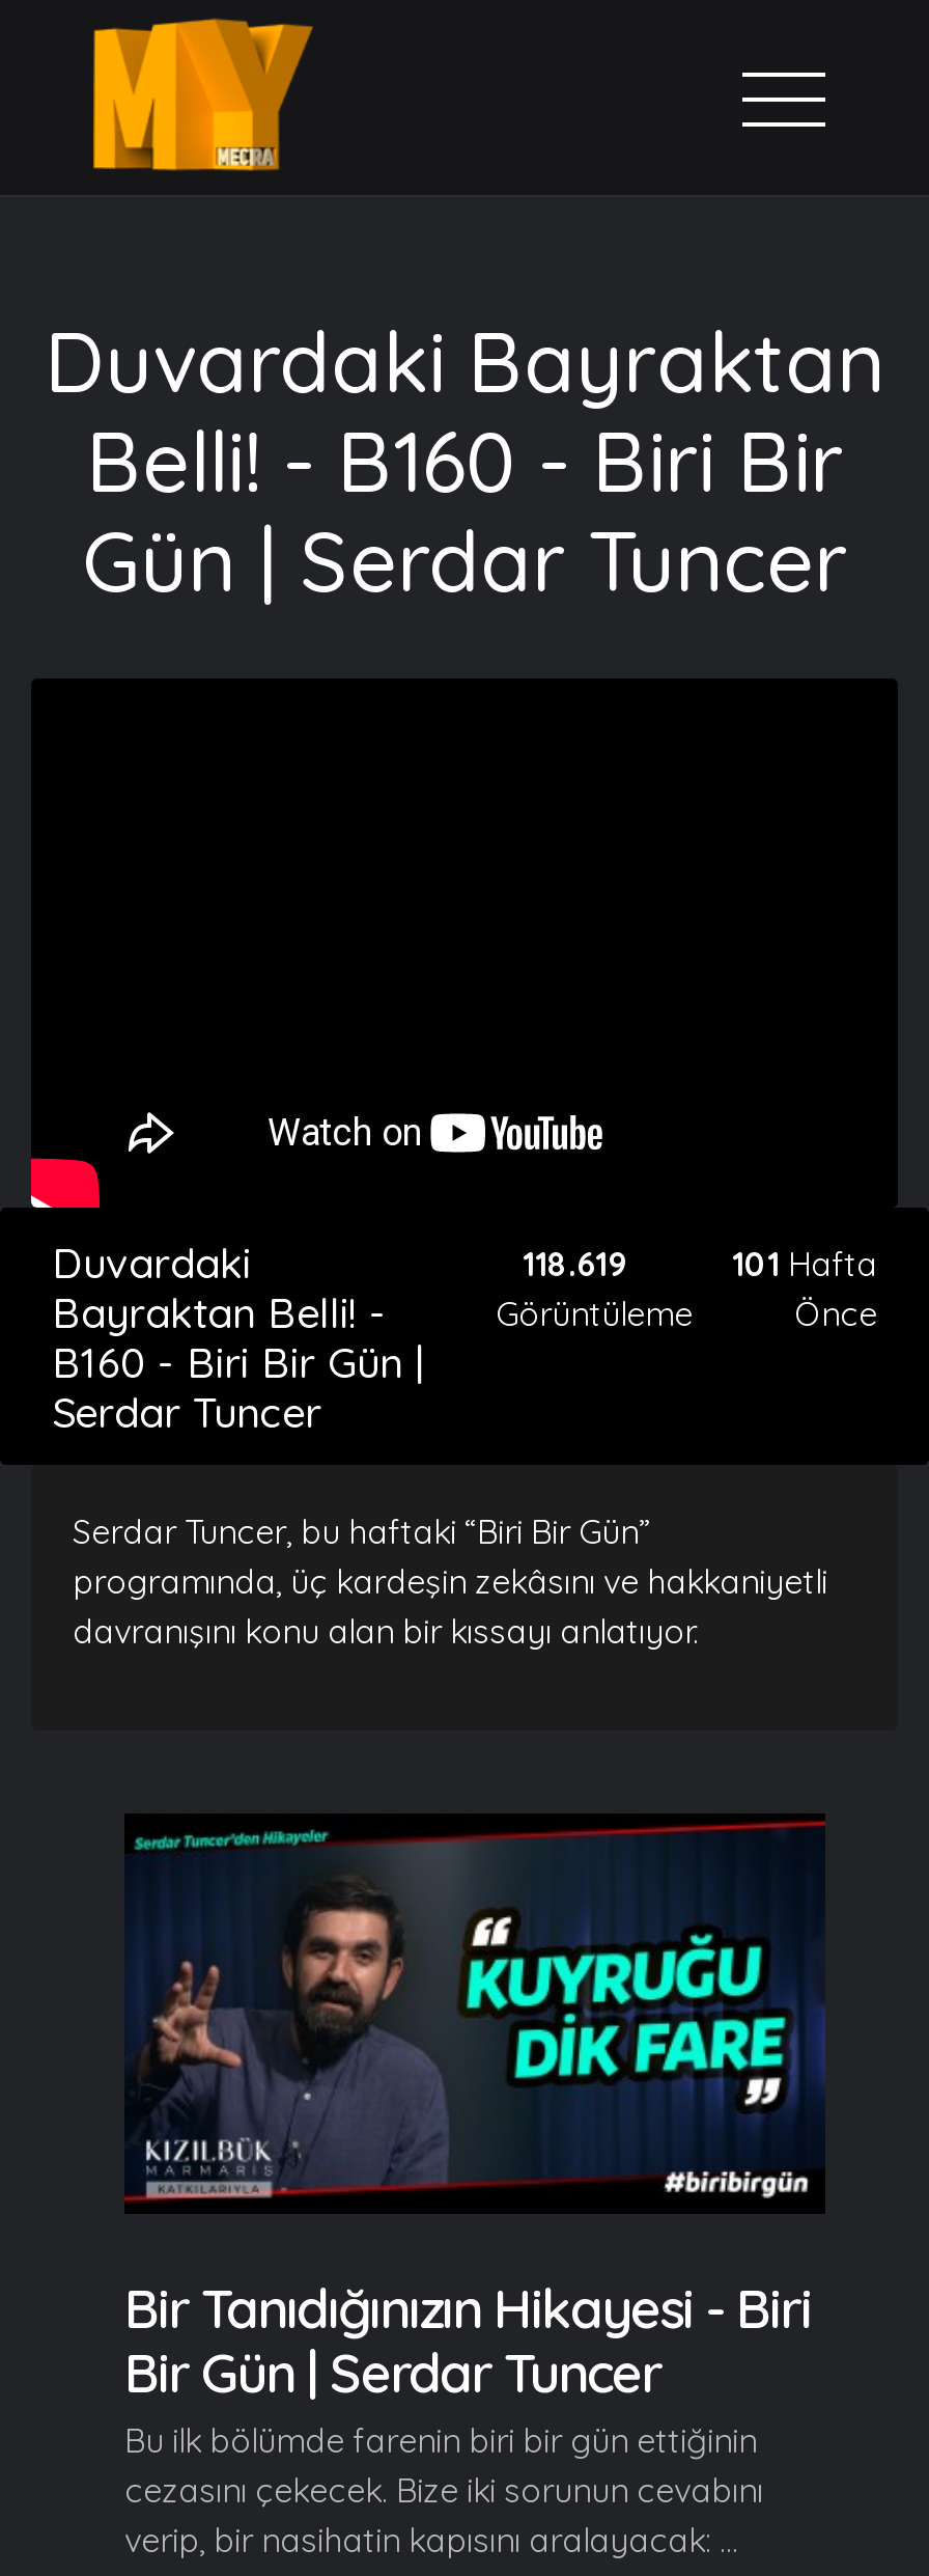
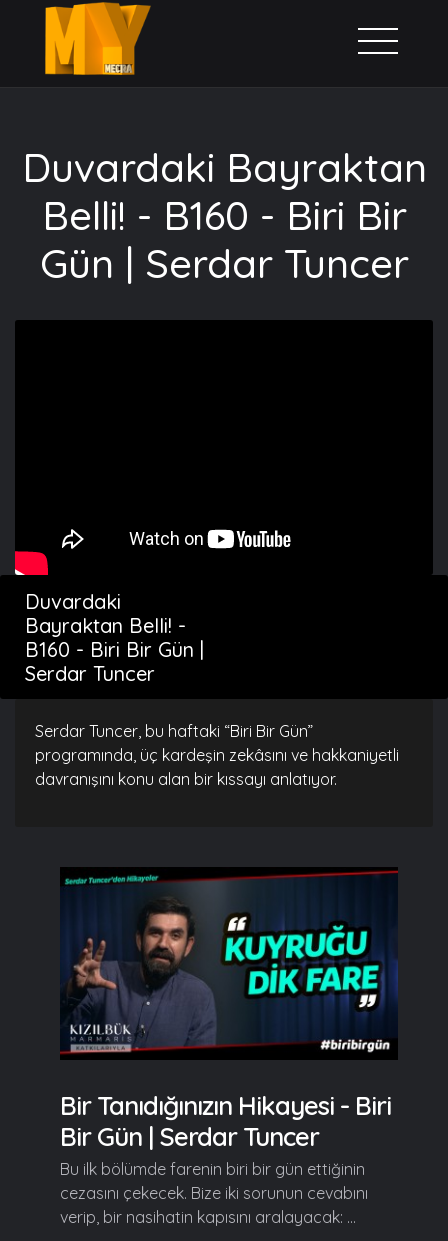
[496,1243,693,1334] 118.619 | Görüntüleme -> none
[732,1243,877,1334] 101 Hafta | Önce -> none

